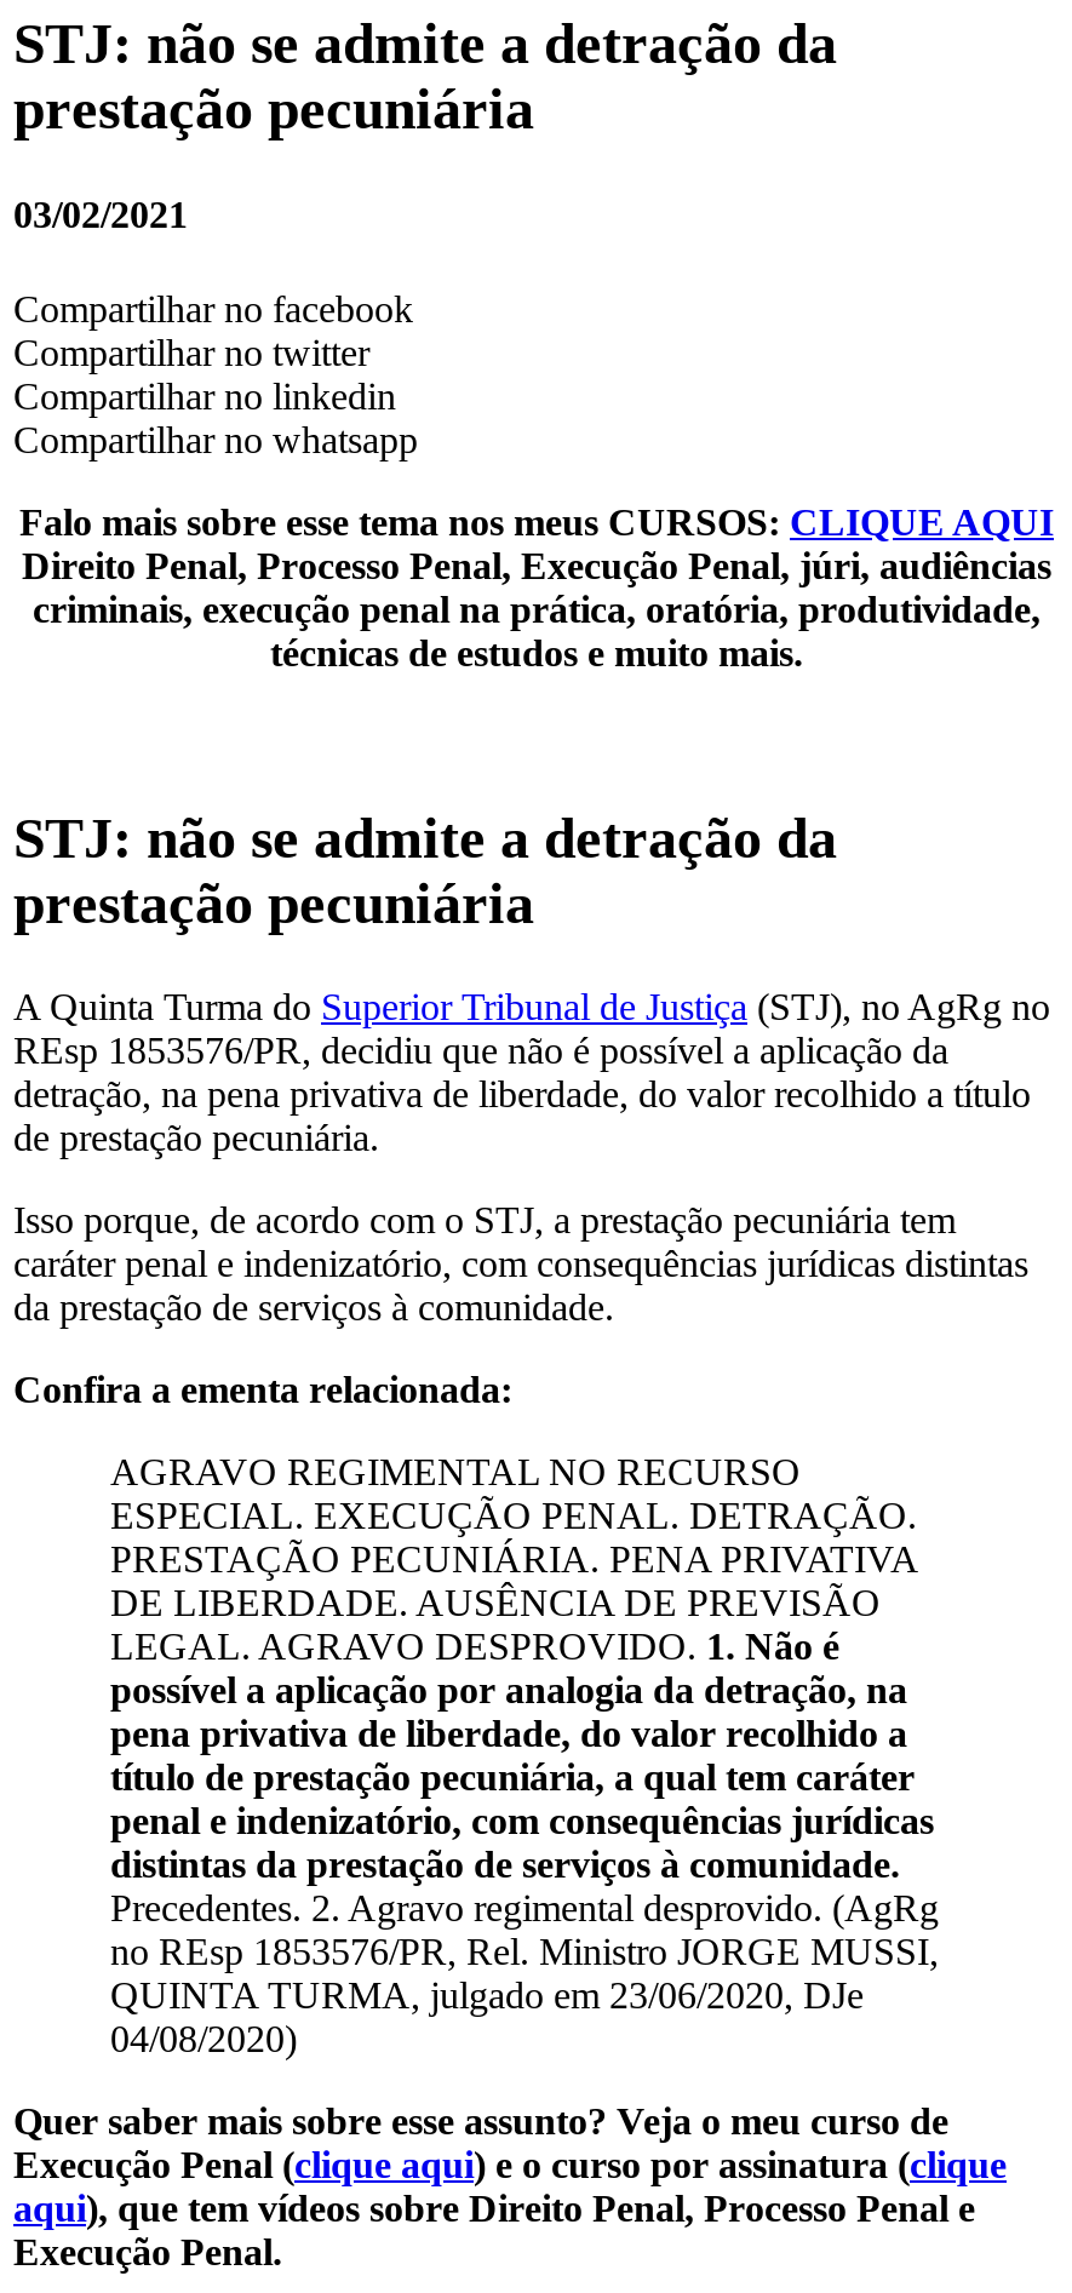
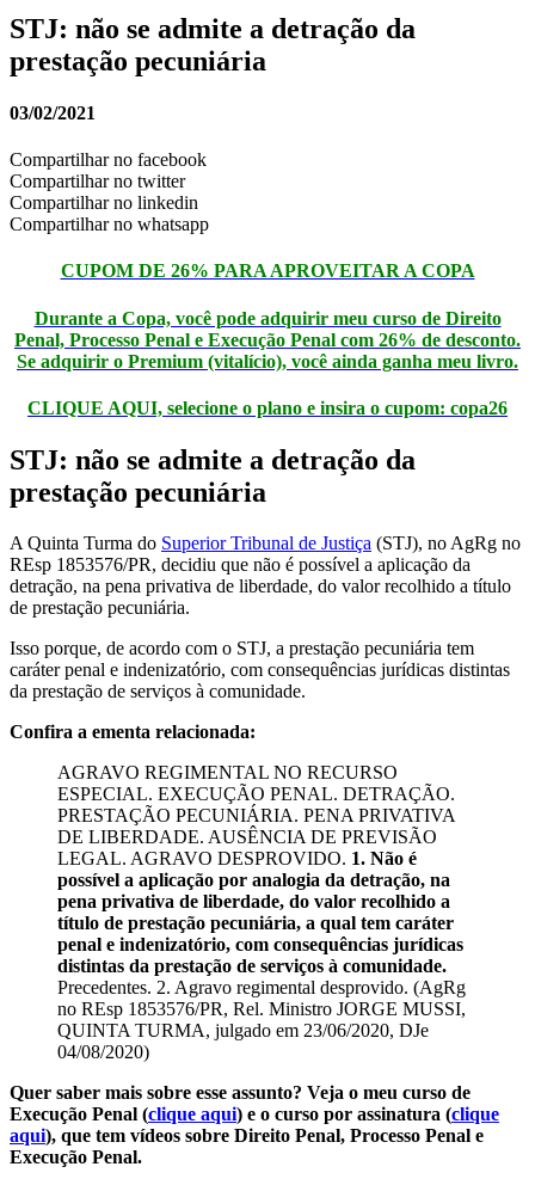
[19,502,1054,674] Falo mais sobre esse tema nos meus CURSOS: CLIQUE AQUI | Direito Penal, Processo Penal, Execução Penal, júri, audiências | criminais, execução penal na prática, oratória, produtividade, | técnicas de estudos e muito mais. -> [14,261,521,418] CUPOM DE 26% PARA APROVEITAR A COPA | Durante a Copa, você pode adquirir meu curso de Direito | Penal, Processo Penal e Execução Penal com 26% de desconto. | Se adquirir o Premium (vitalício), você ainda ganha meu livro. | CLIQUE AQUI, selecione o plano e insira o cupom: copa26

